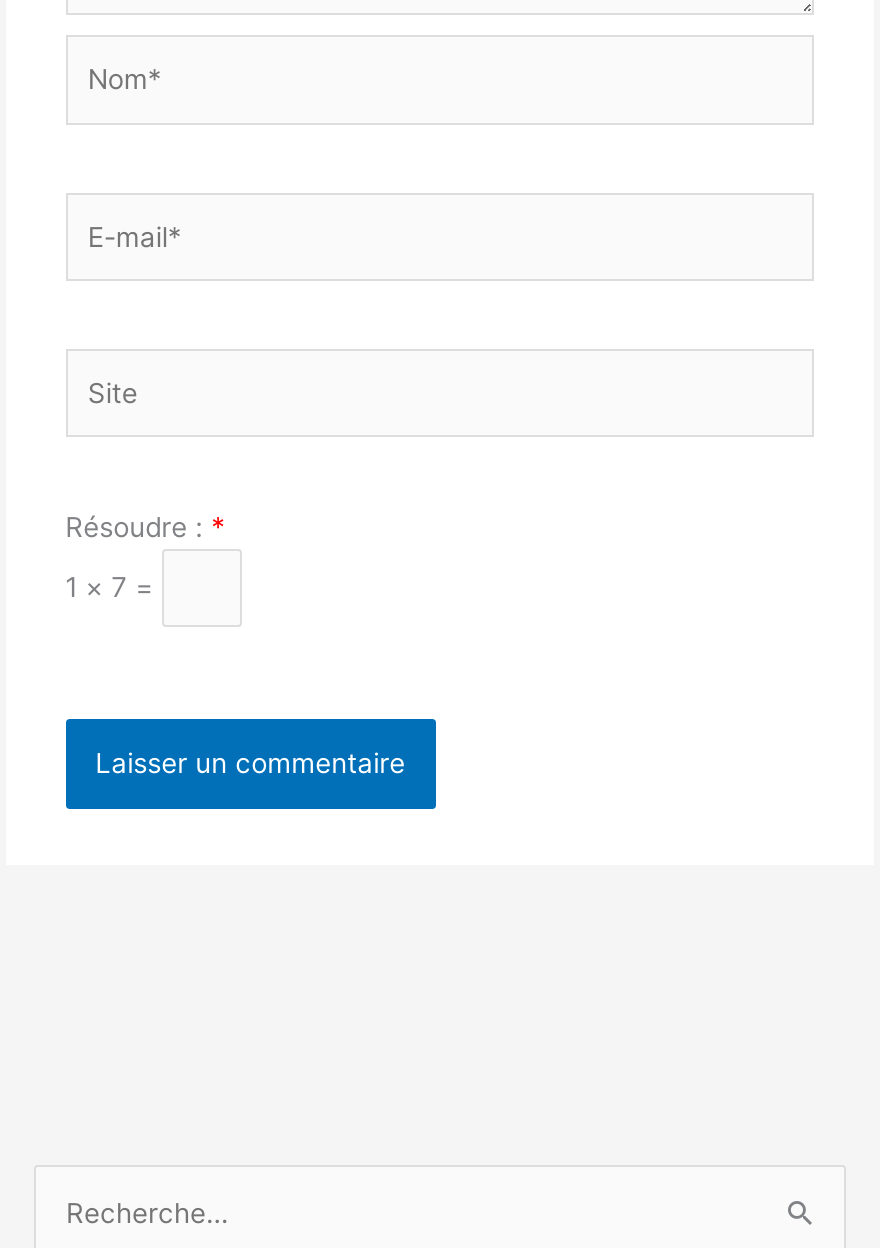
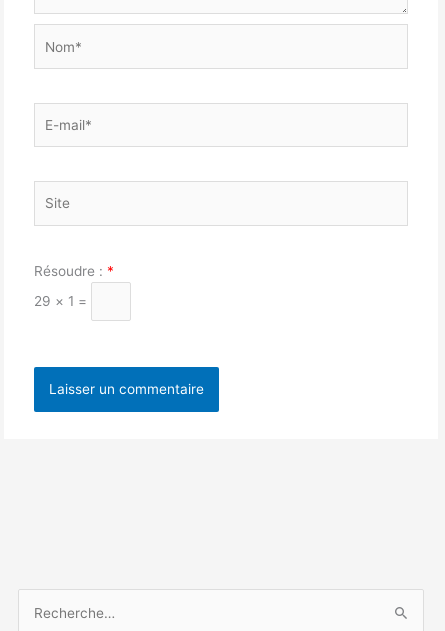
[65,572,161,604] 1 × 7 = -> [34,293,91,309] 29 × 1 =

